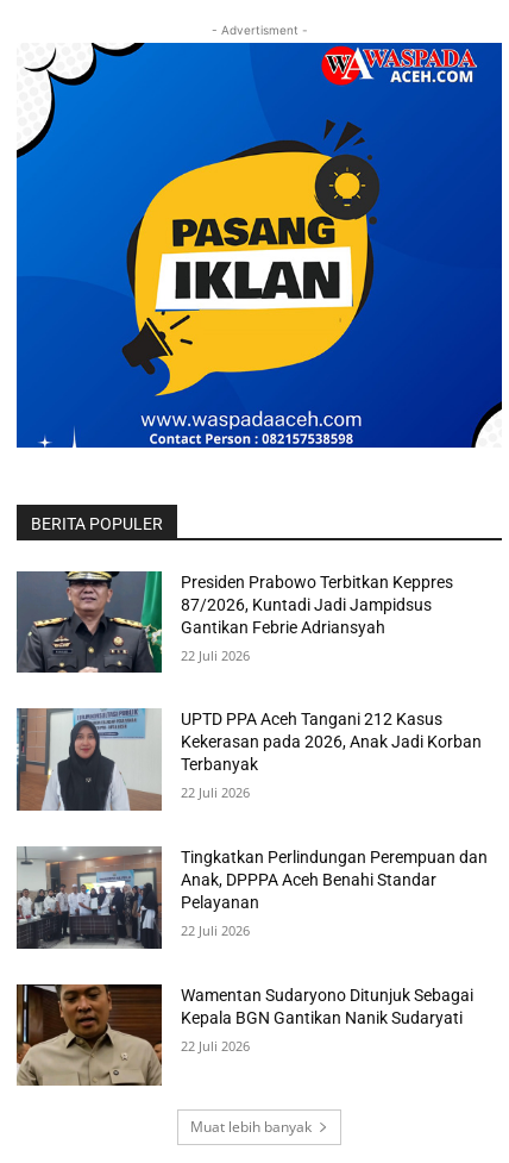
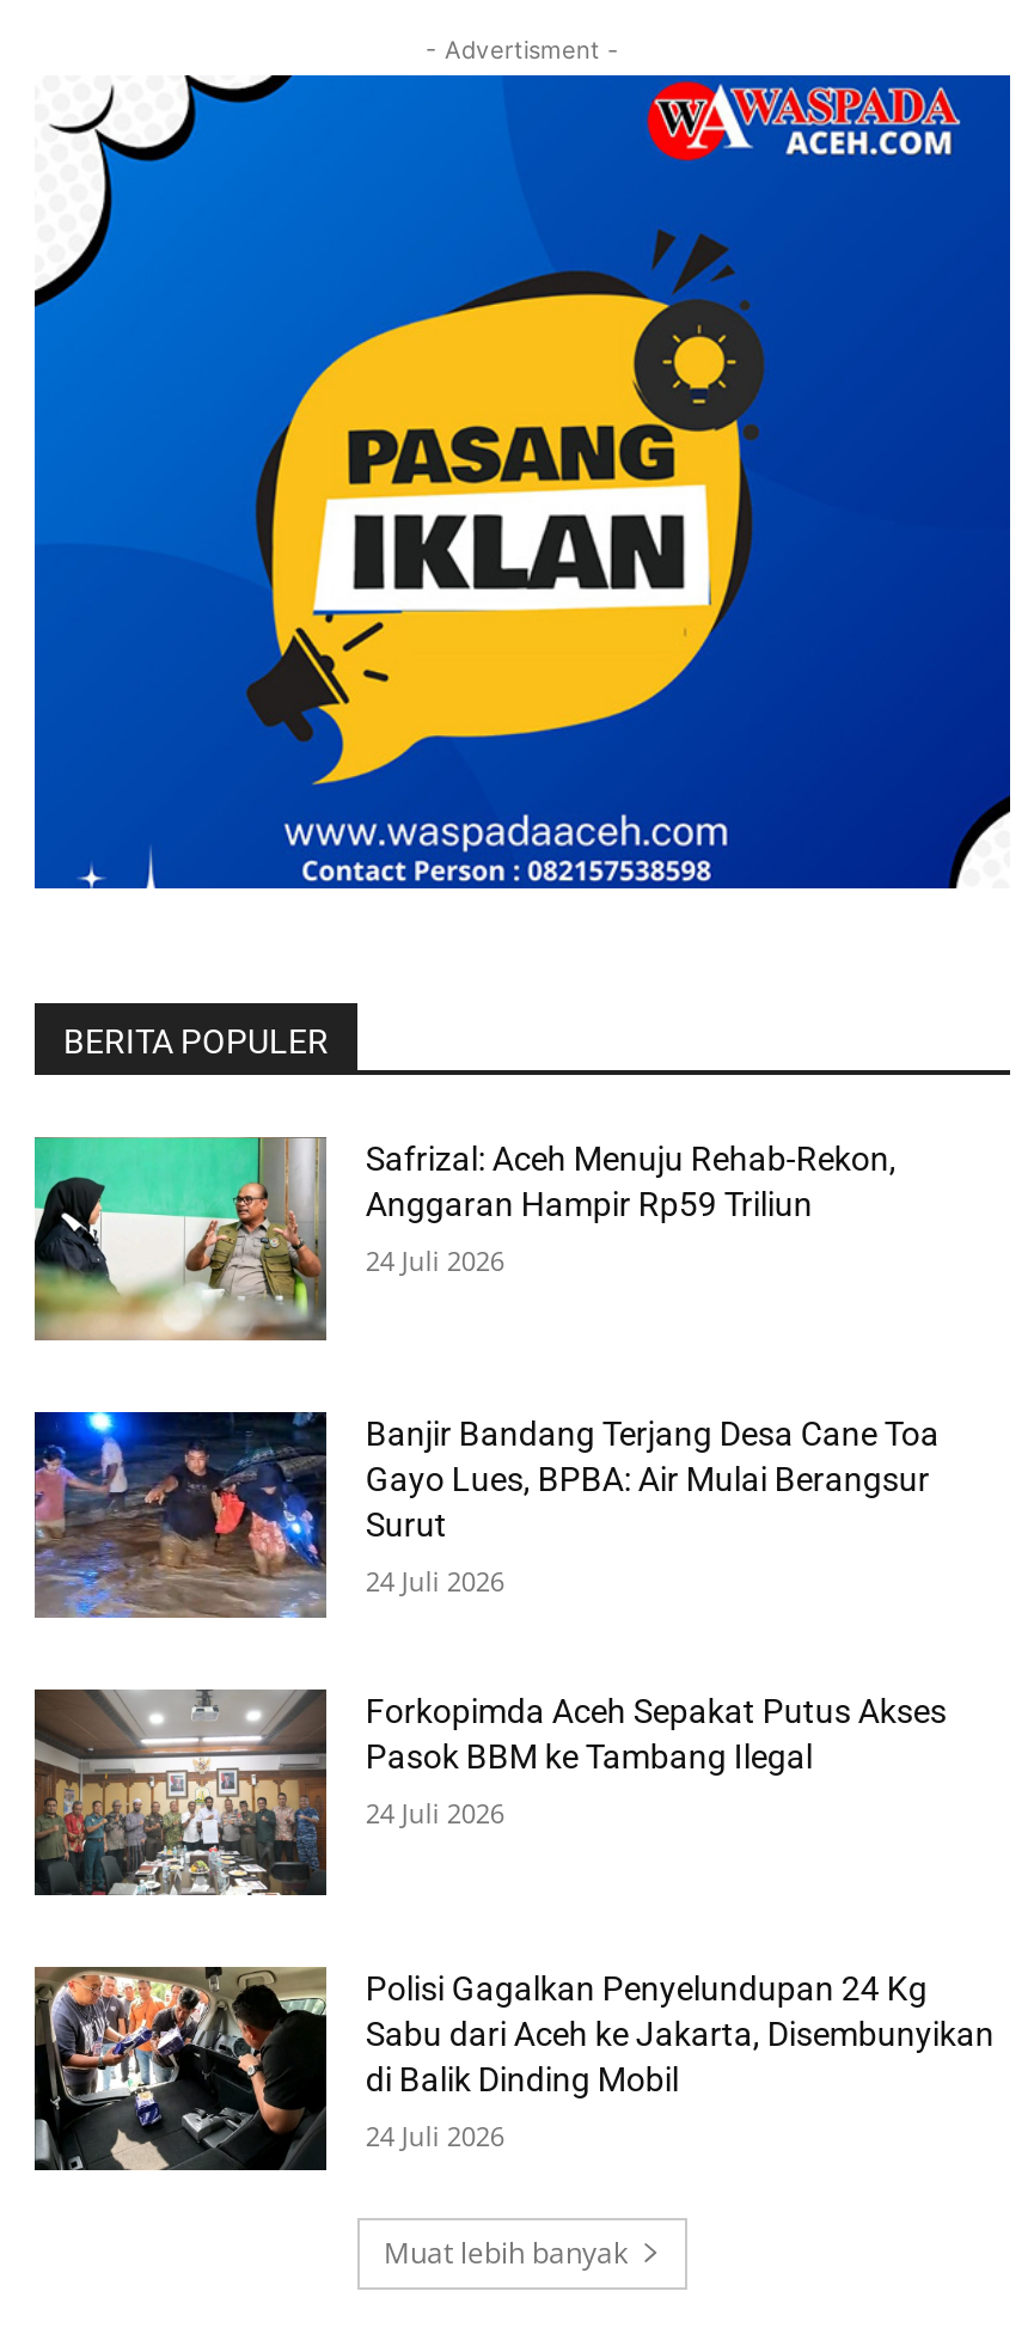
[15,570,454,674] [image] | Presiden Prabowo Terbitkan Keppres | 87/2026, Kuntadi Jadi Jampidsus | Gantikan Febrie Adriansyah -> [32,1135,896,1343] [image] | Safrizal: Aceh Menuju Rehab-Rekon, | Anggaran Hampir Rp59 Triliun
[181,646,250,664] 22 Juli 2026 -> [366,1242,504,1277] 24 Juli 2026
[15,707,482,812] [image] | UPTD PPA Aceh Tangani 212 Kasus | Kekerasan pada 2026, Anak Jadi Korban | Terbanyak -> [32,1410,939,1620] [image] | Banjir Bandang Terjang Desa Cane Toa | Gayo Lues, BPBA: Air Mulai Berangsur | Surut
[181,784,250,802] 22 Juli 2026 -> [366,1564,504,1600] 24 Juli 2026
[17,848,488,949] [image] | Tingkatkan Perlindungan Perempuan dan | Anak, DPPPA Aceh Benahi Standar | Pelayanan -> [35,1690,946,1895] [image] | Forkopimda Aceh Sepakat Putus Akses | Pasok BBM ke Tambang Ilegal
[181,921,250,939] 22 Juli 2026 -> [366,1795,504,1831] 24 Juli 2026
[15,984,474,1087] [image] | Wamentan Sudaryono Ditunjuk Sebagai | Kepala BGN Gantikan Nanik Sudaryati -> [32,1965,994,2173] [image] | Polisi Gagalkan Penyelundupan 24 Kg | Sabu dari Aceh ke Jakarta, Disembunyikan | di Balik Dinding Mobil
[181,1037,250,1054] 22 Juli 2026 -> [366,2117,504,2153] 24 Juli 2026

